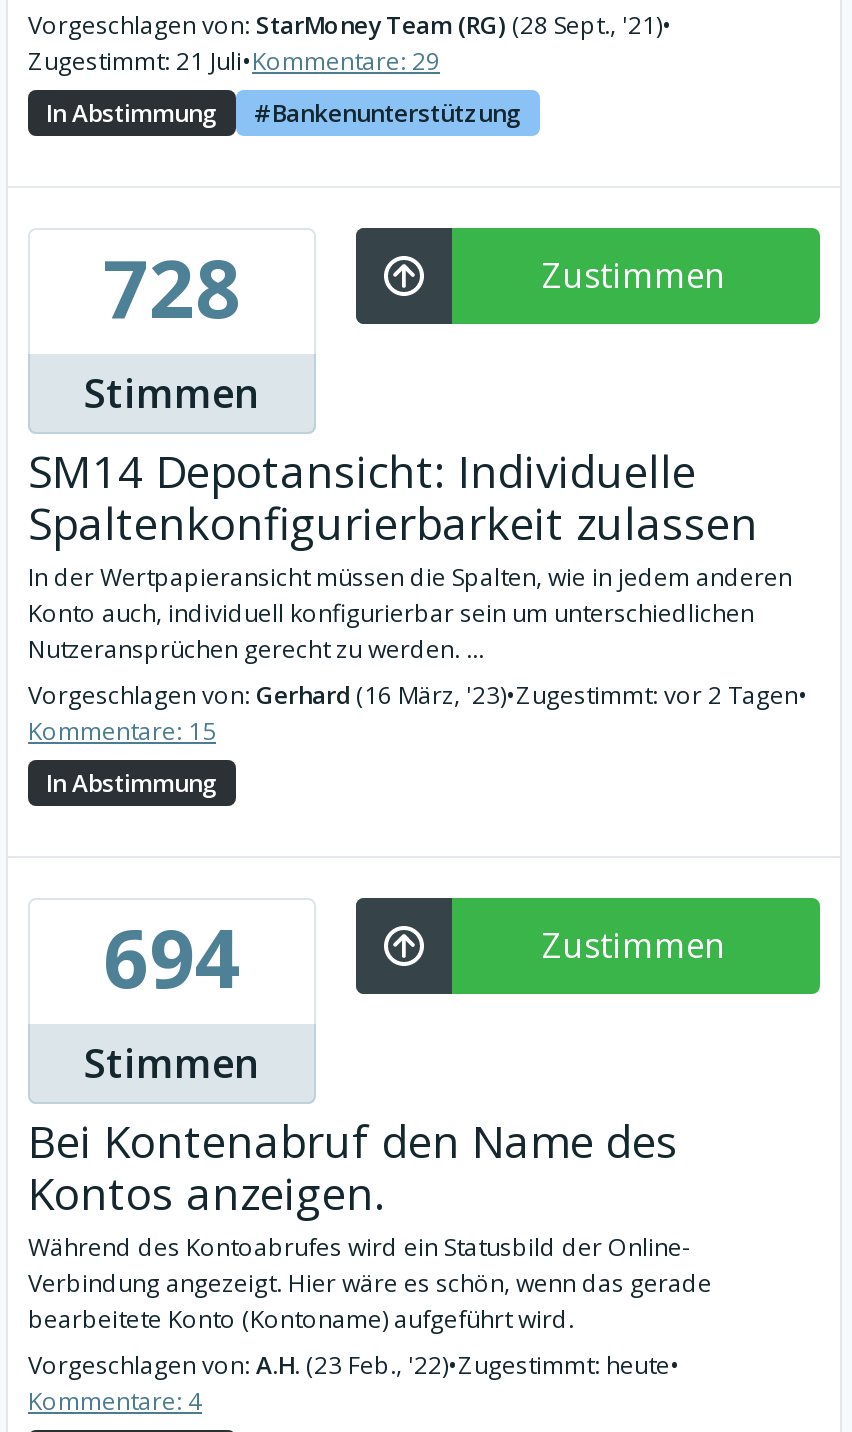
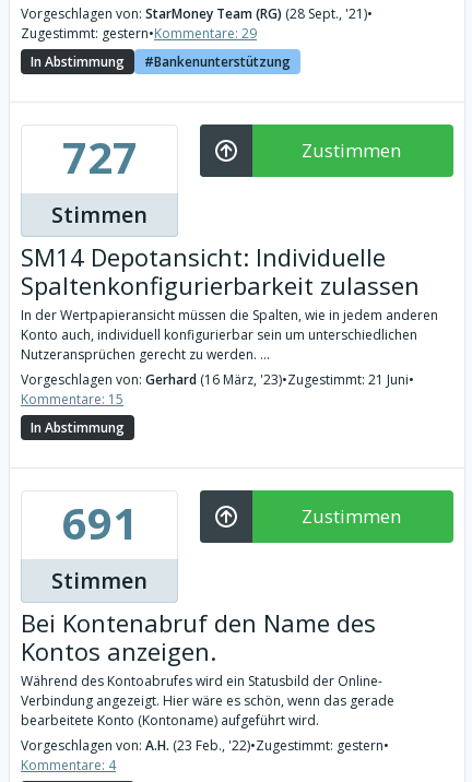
[28,44,440,78] Zugestimmt: 21 Juli•Kommentare: 29 -> [21,24,257,43] Zugestimmt: gestern•Kommentare: 29
[103,232,241,342] 728 -> [62,127,137,187] 727
[28,678,808,712] Vorgeschlagen von: Gerhard (16 März, '23)•Zugestimmt: vor 2 Tagen• -> [21,370,414,389] Vorgeschlagen von: Gerhard (16 März, '23)•Zugestimmt: 21 Juni•
[103,902,241,1012] 694 -> [62,493,137,553] 691
[28,1348,680,1382] Vorgeschlagen von: A.H. (23 Feb., '22)•Zugestimmt: heute• -> [21,736,389,755] Vorgeschlagen von: A.H. (23 Feb., '22)•Zugestimmt: gestern•

